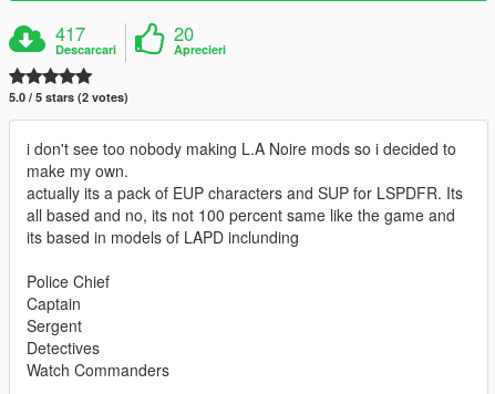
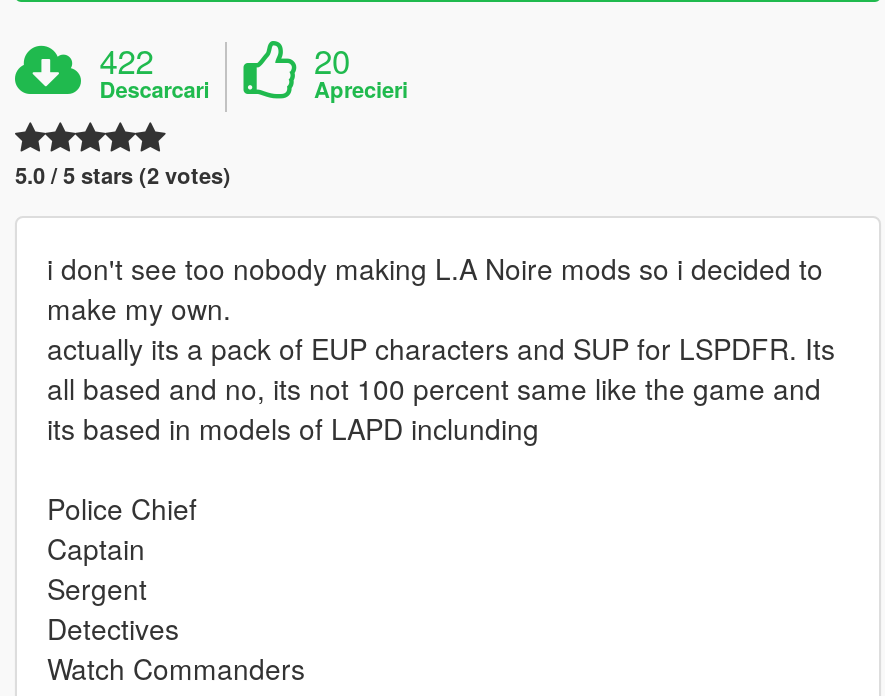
[56,20,85,46] 417 -> [99,35,153,83] 422

